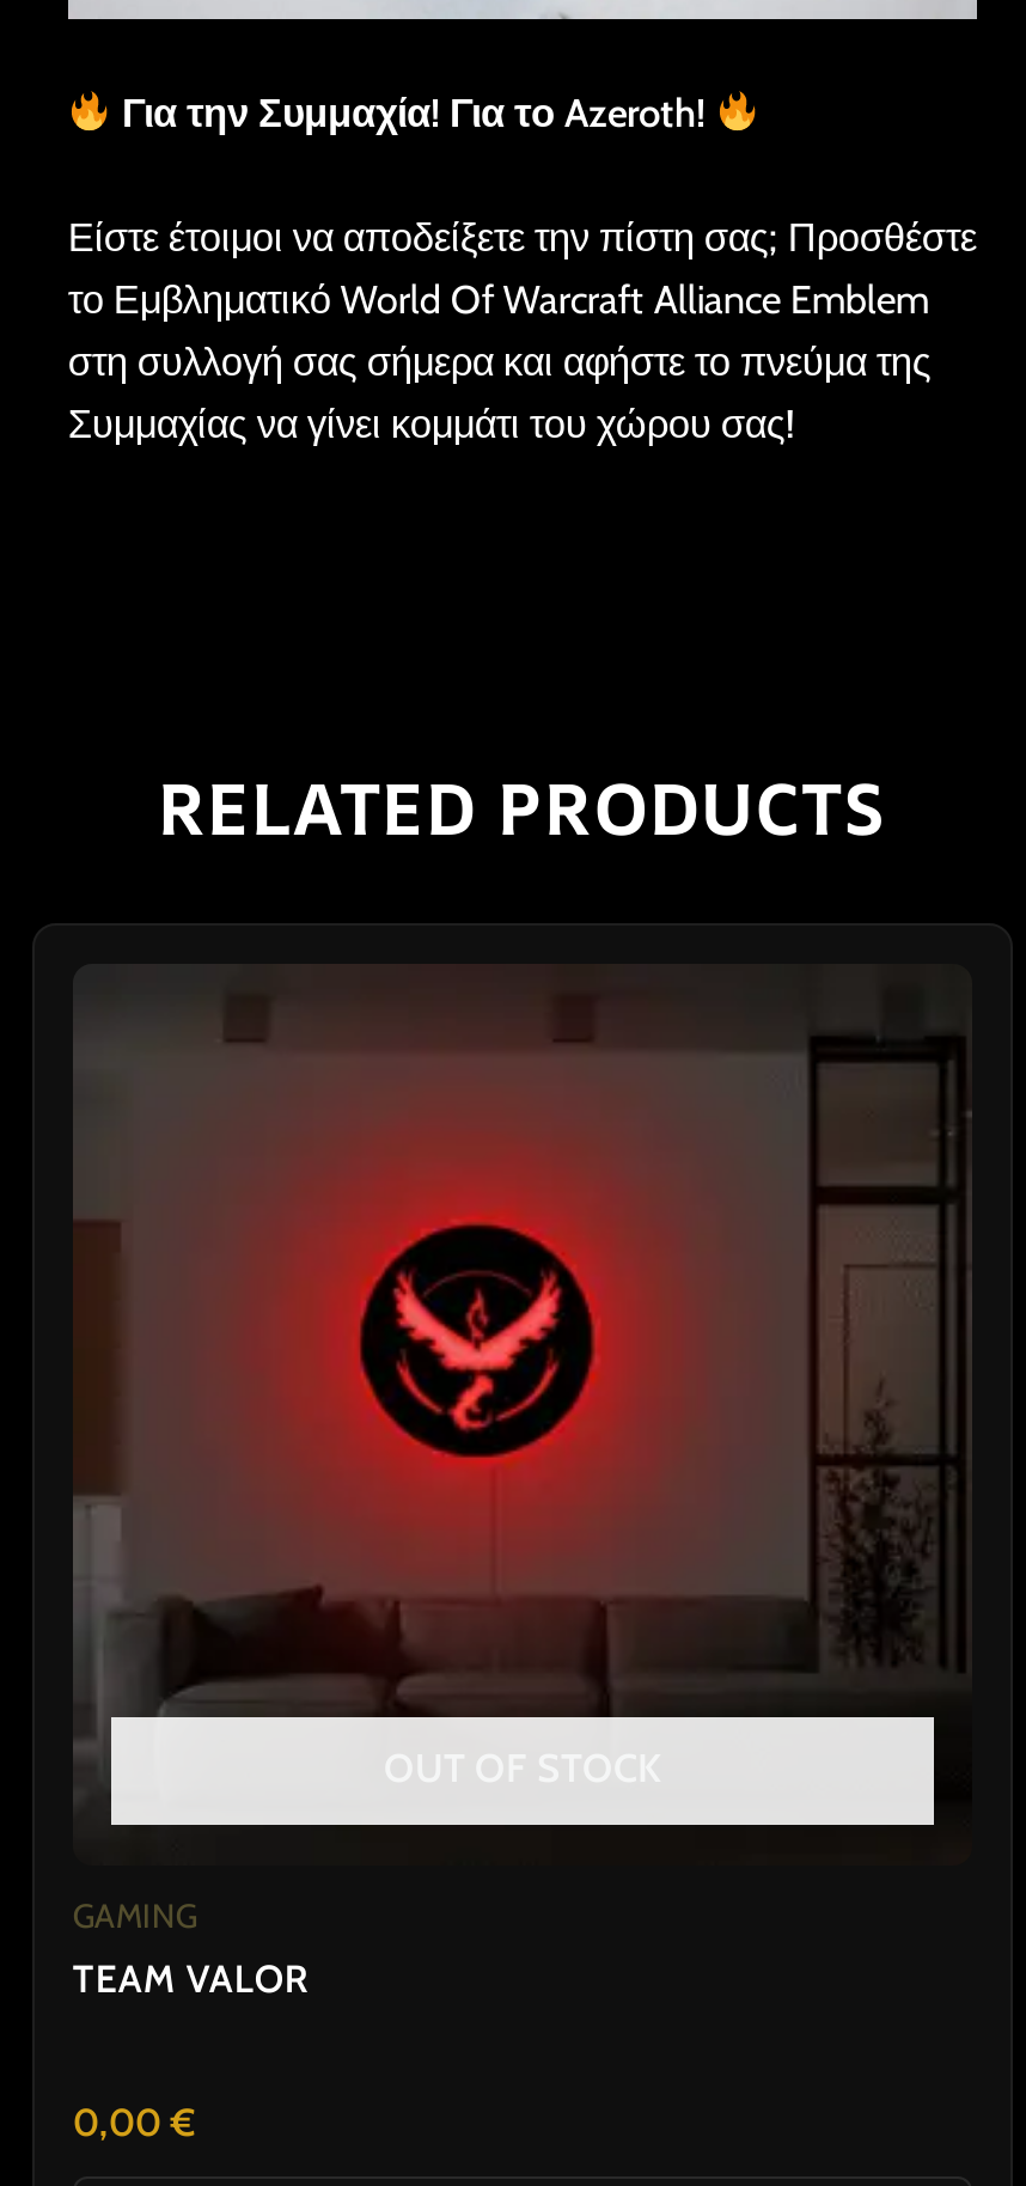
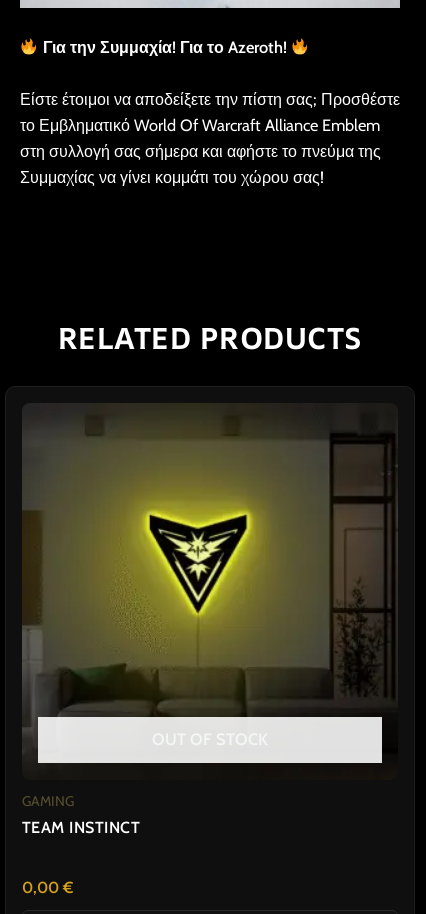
[149,1057,764,1653] [image] -> [54,441,311,692] [image]
[73,1955,309,2001] TEAM VALOR -> [22,817,140,836] TEAM INSTINCT

